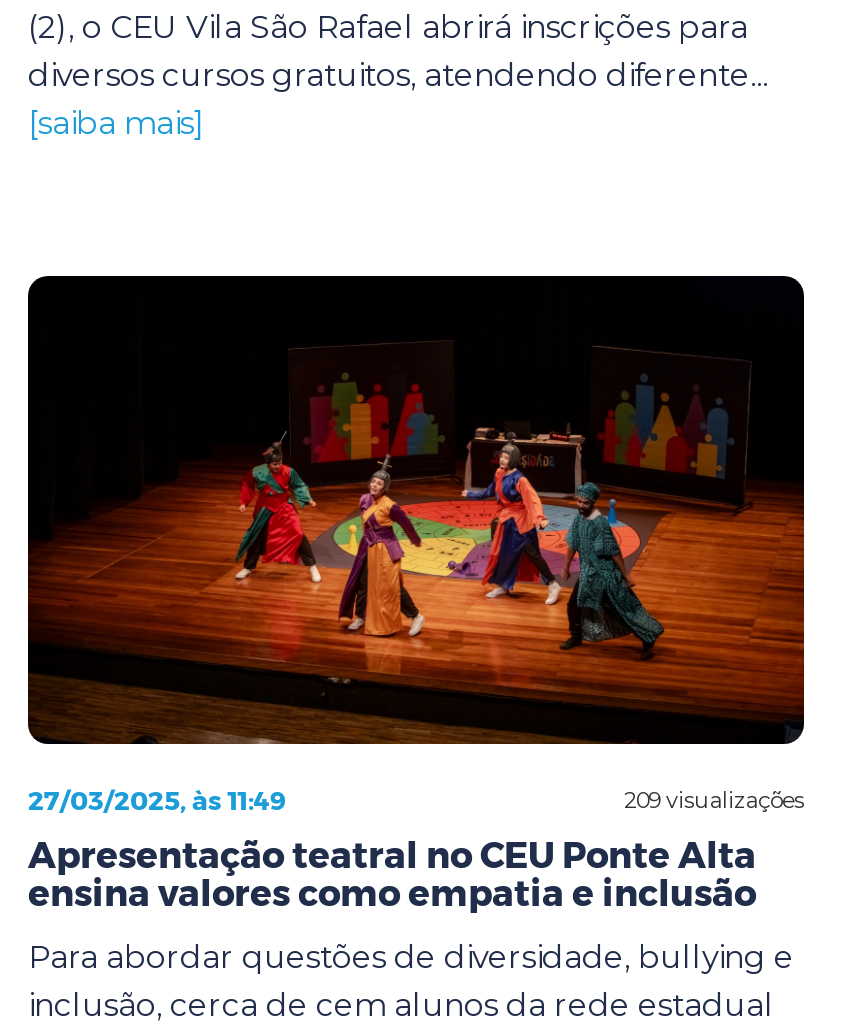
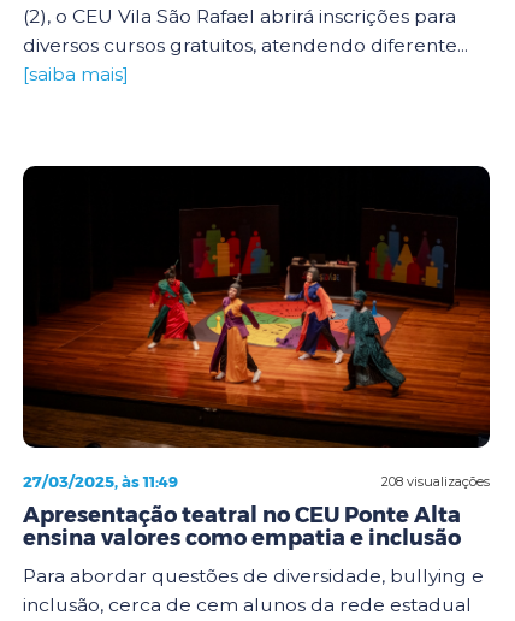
[624,785,804,813] 209 visualizações -> [381,472,490,489] 208 visualizações

